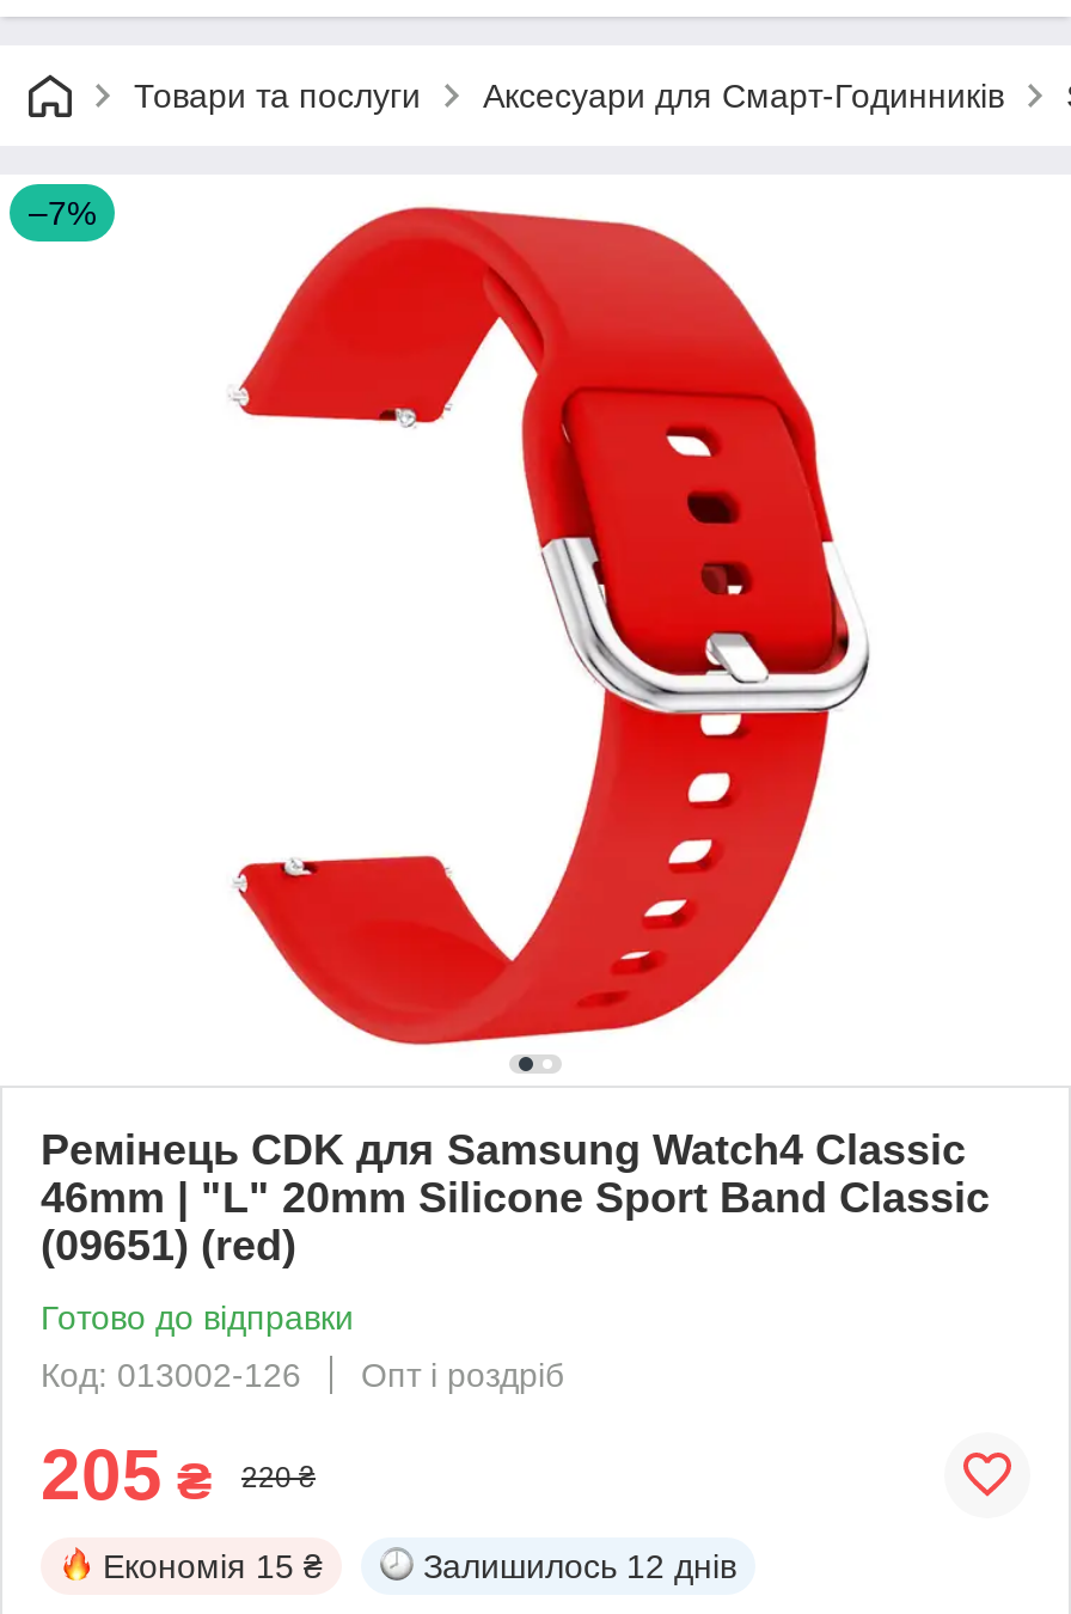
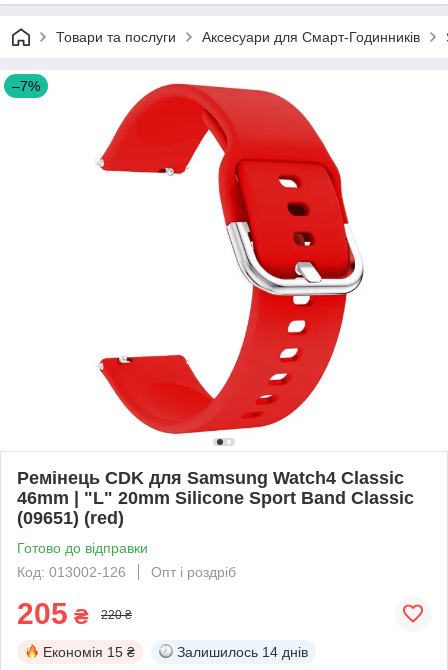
[423,1547,736,1585] Залишилось 12 днів -> [177,644,308,660] Залишилось 14 днів

